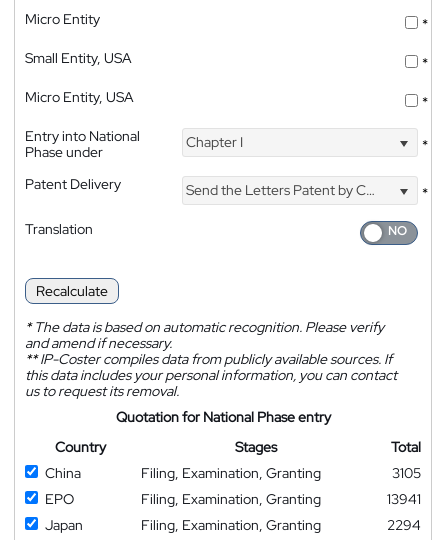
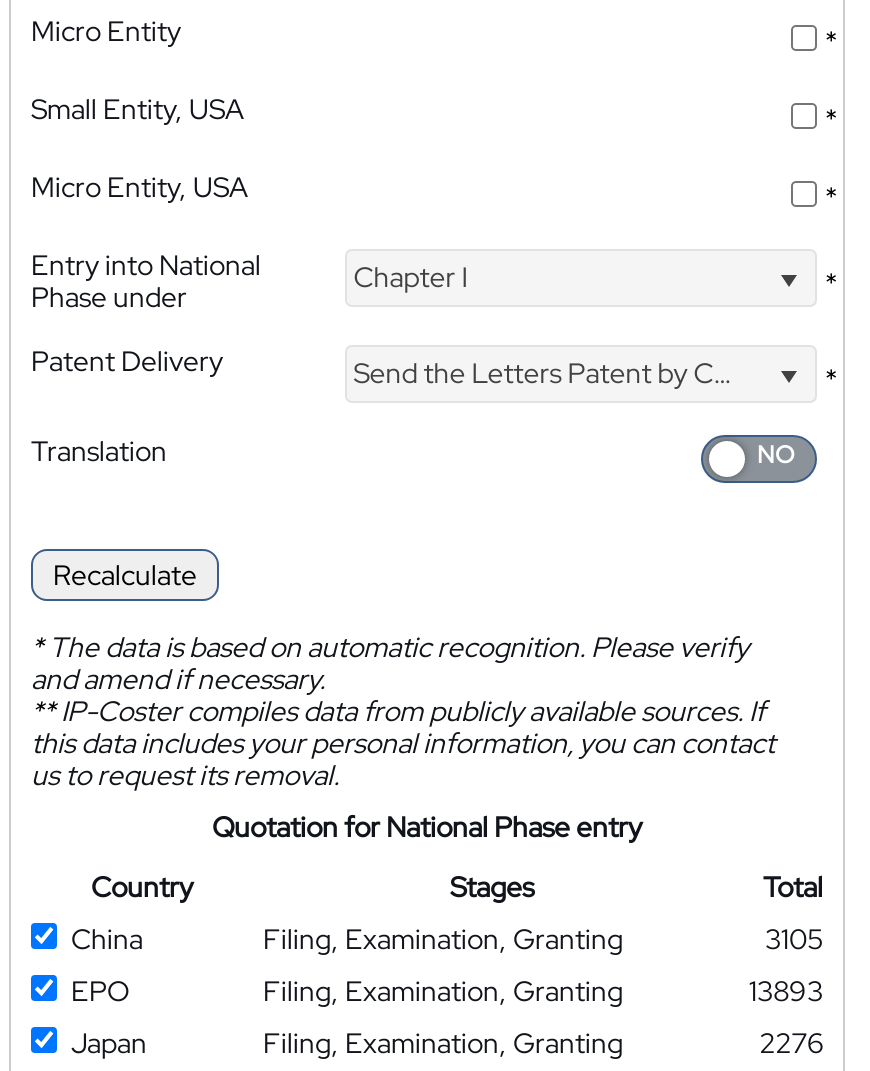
[387,490,421,508] 13941 -> [749,973,823,1009] 13893
[387,516,421,534] 2294 -> [759,1025,823,1061] 2276

